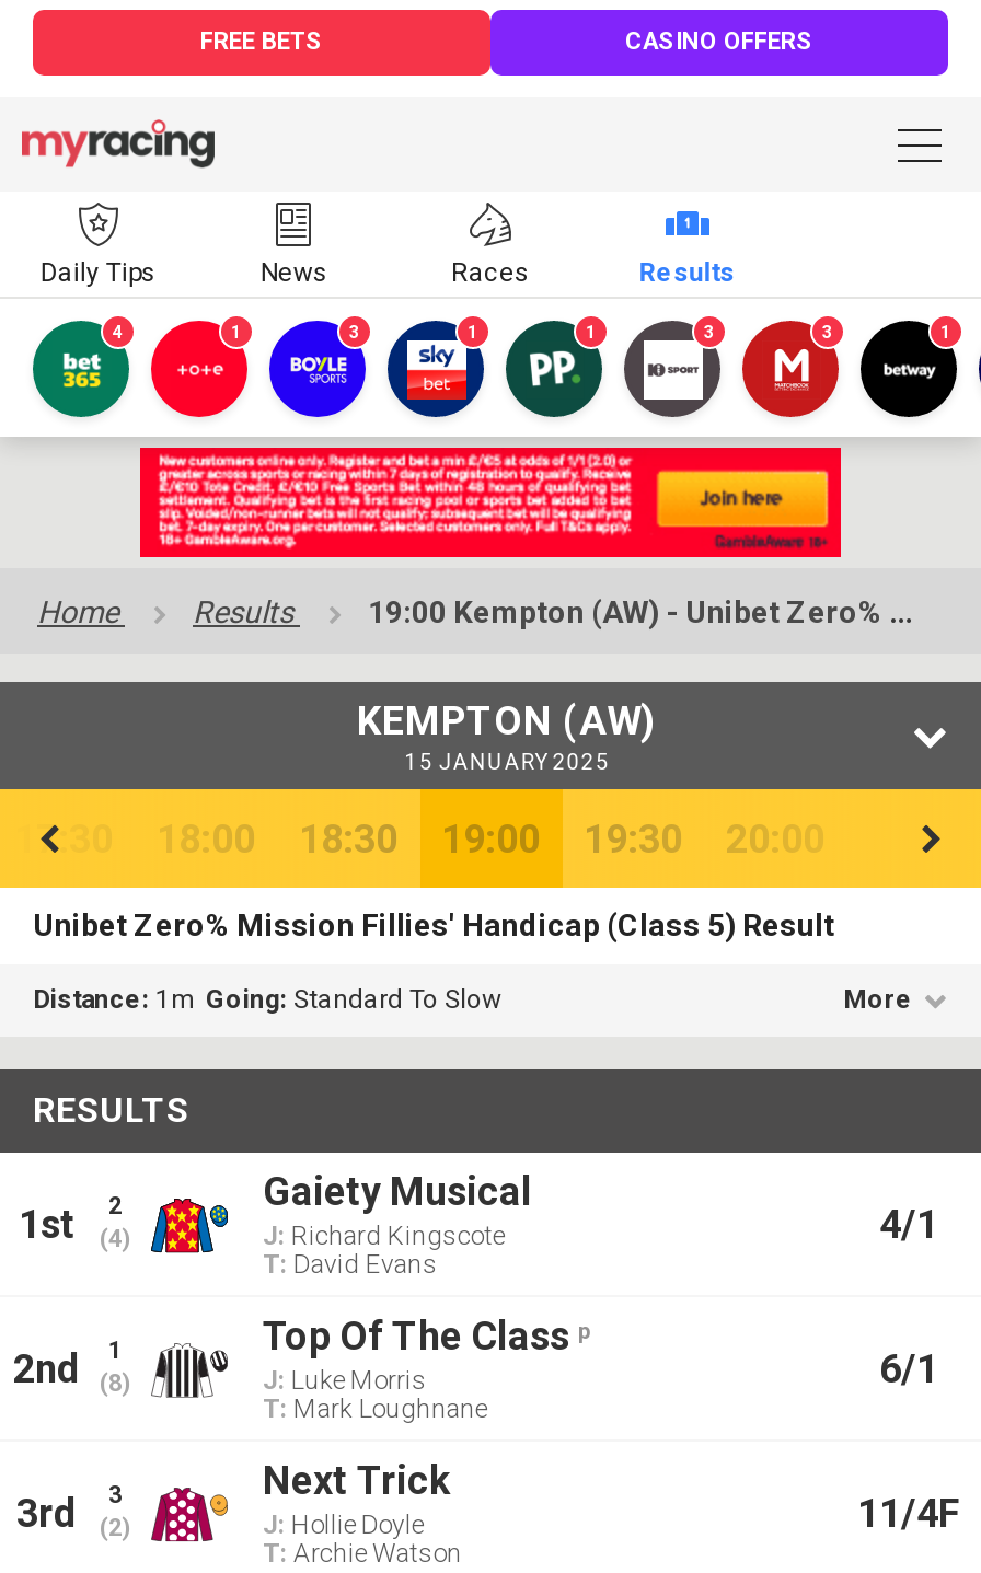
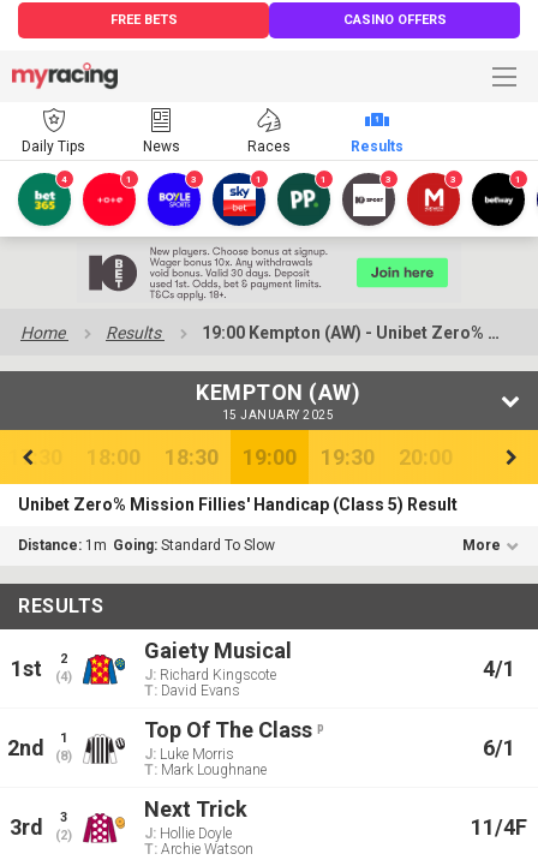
[138,446,843,559] [image] -> [77,243,461,303] [image]

